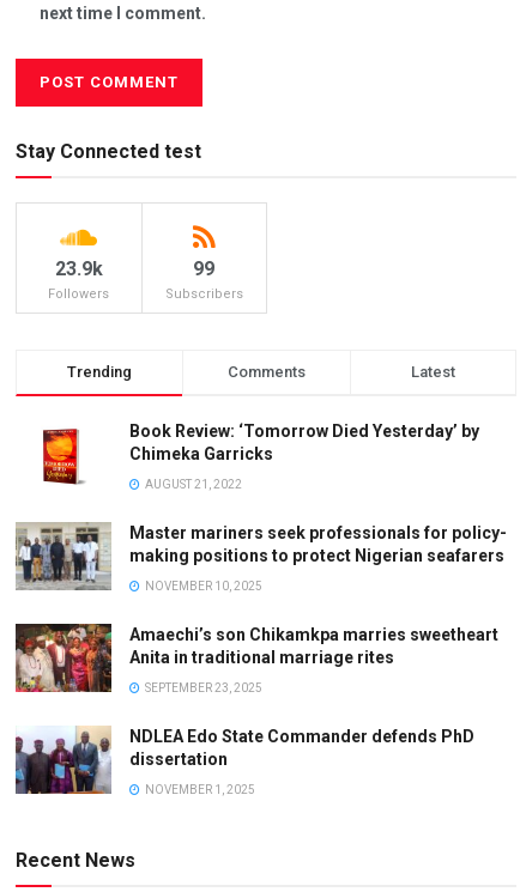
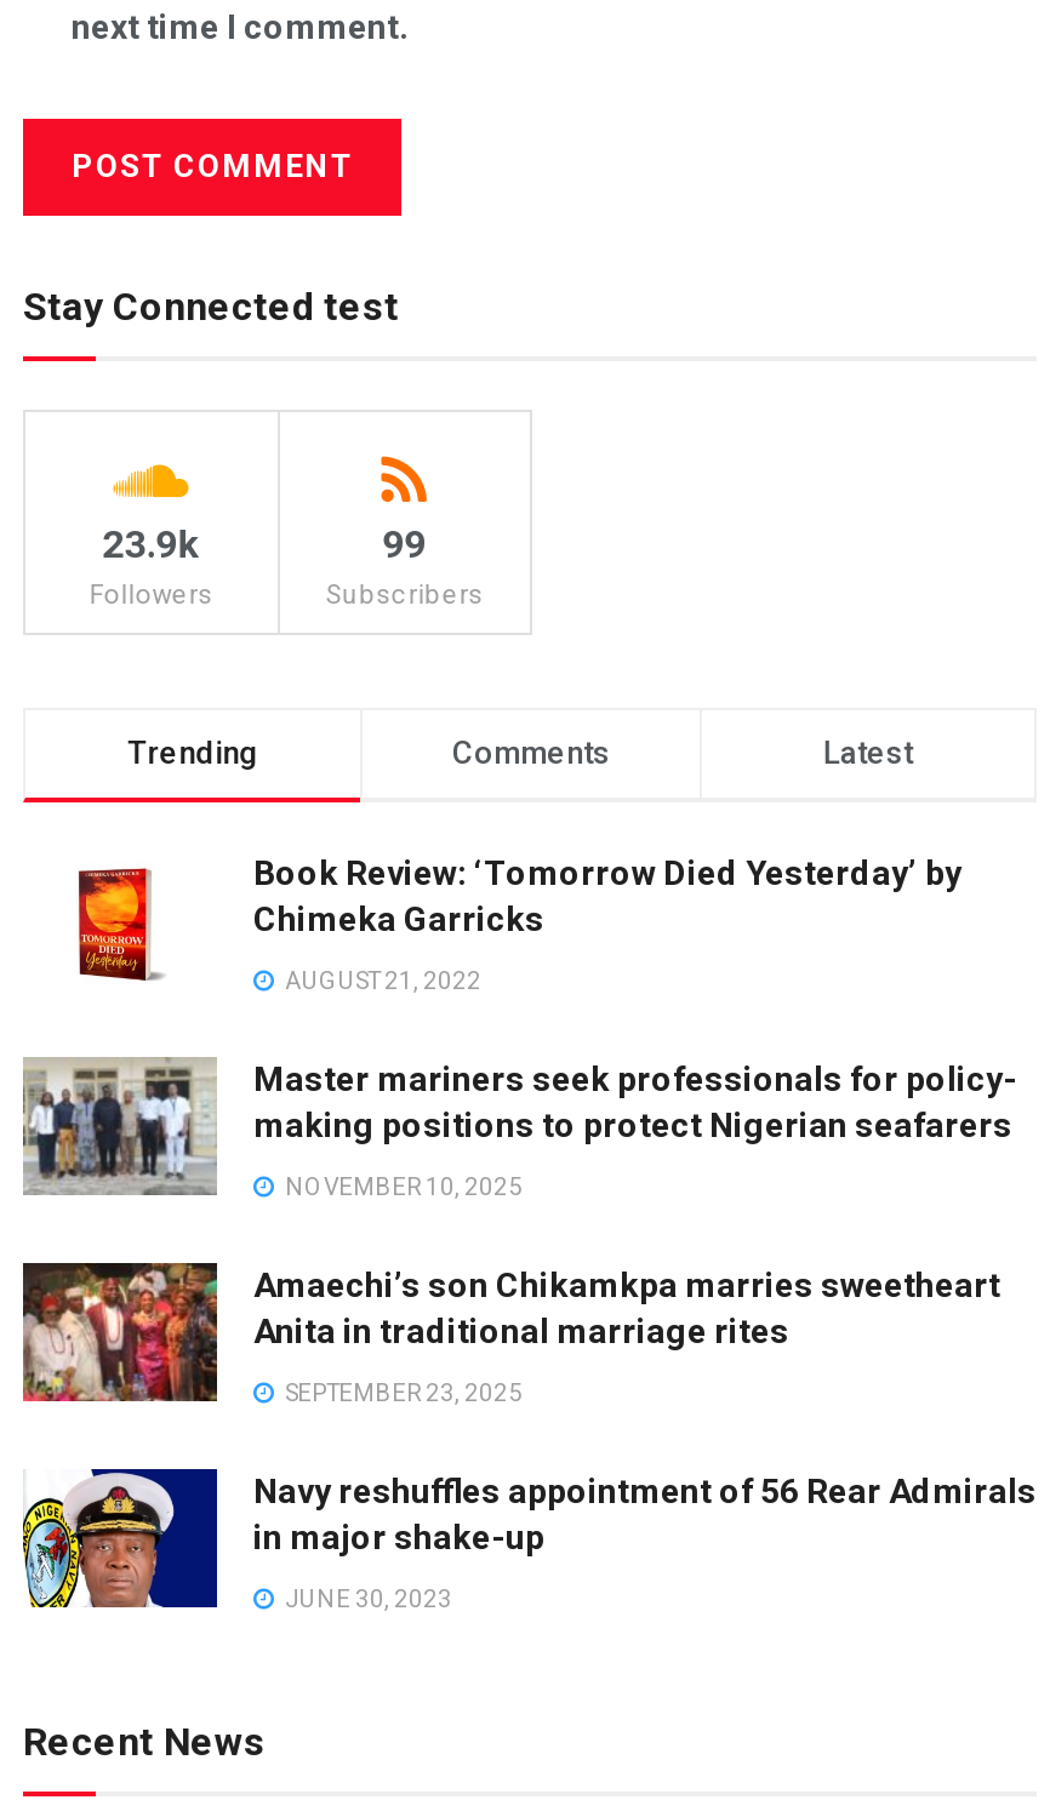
[14,726,474,795] [image] | NDLEA Edo State Commander defends PhD | dissertation -> [21,1467,1037,1610] [image] | Navy reshuffles appointment of 56 Rear Admirals | in major shake-up
[143,783,255,796] NOVEMBER 1, 2025 -> [280,1586,452,1612] JUNE 30, 2023

